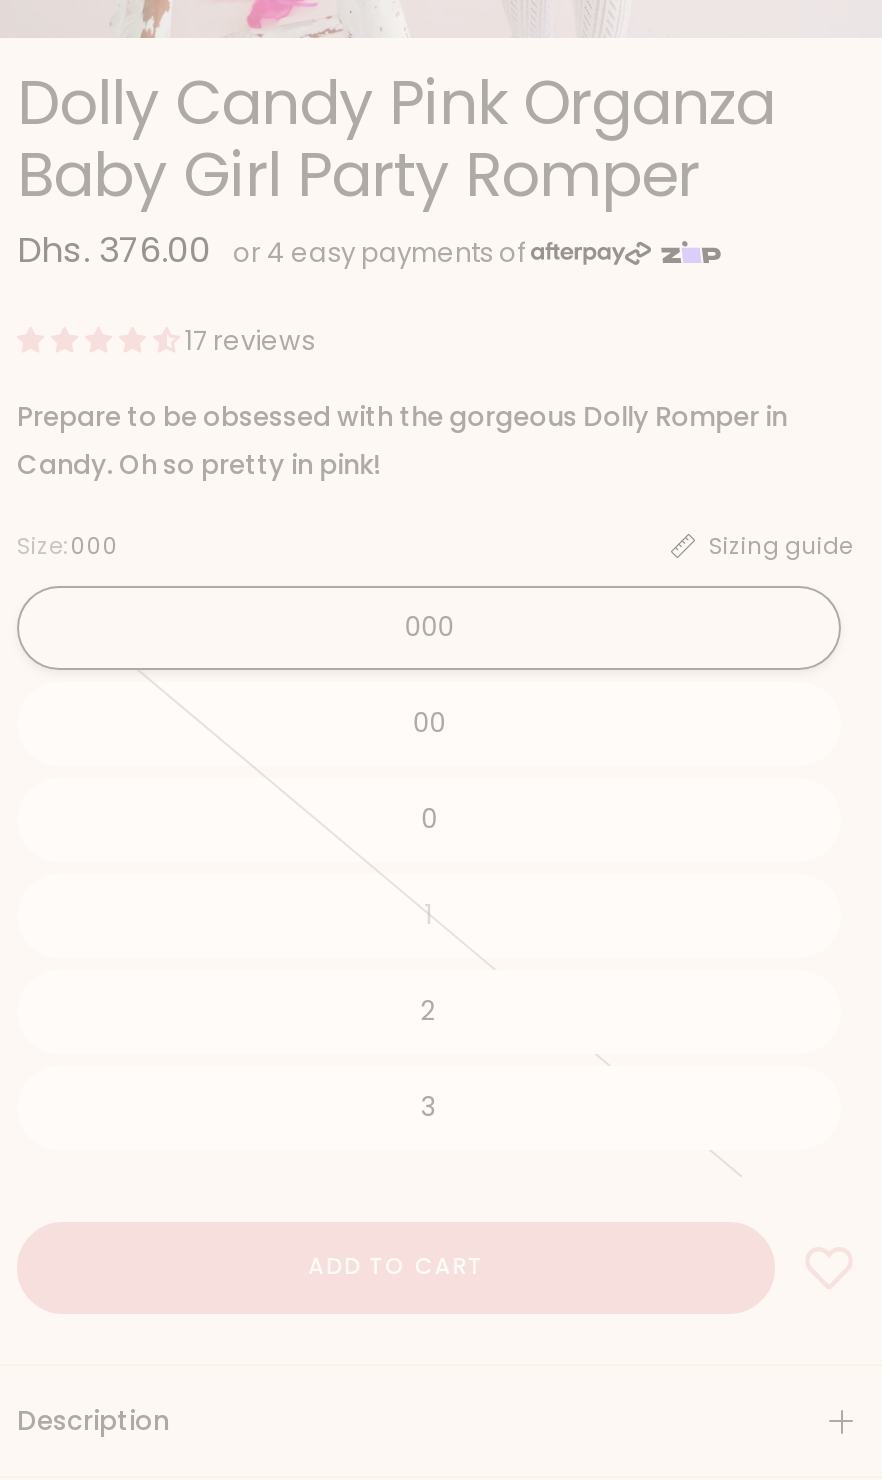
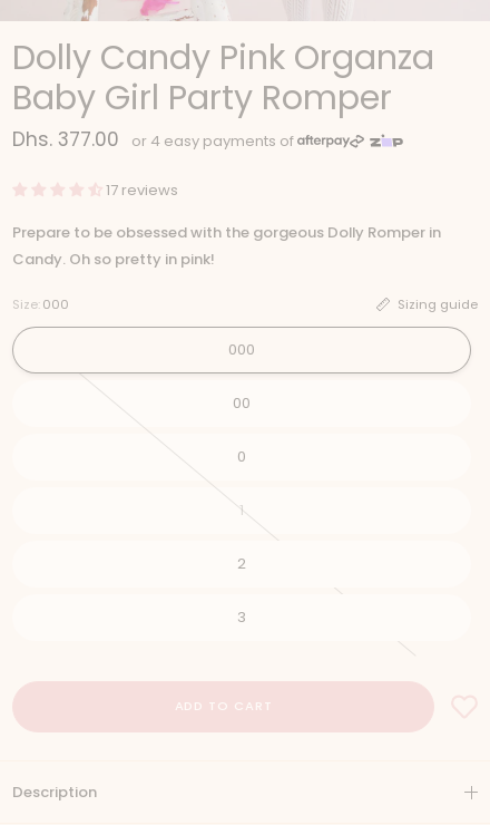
[17,226,211,274] Dhs. 376.00 -> [12,126,119,153] Dhs. 377.00

